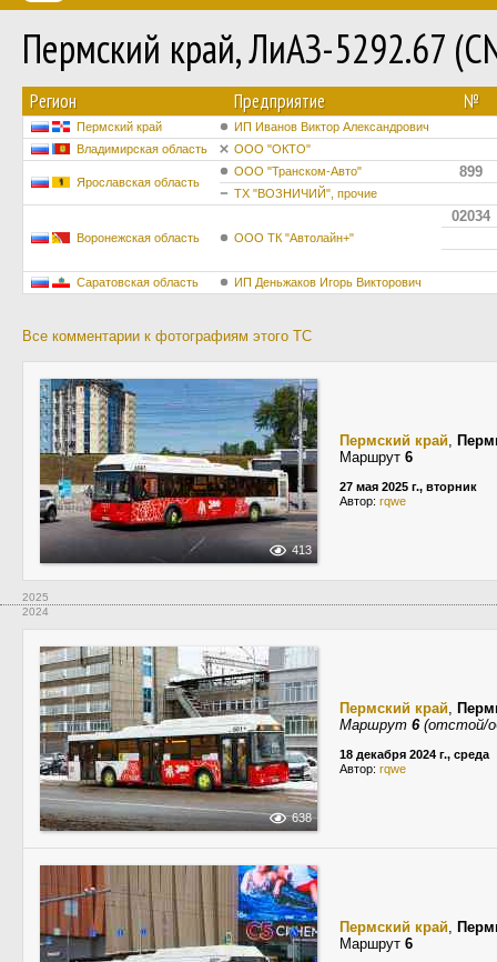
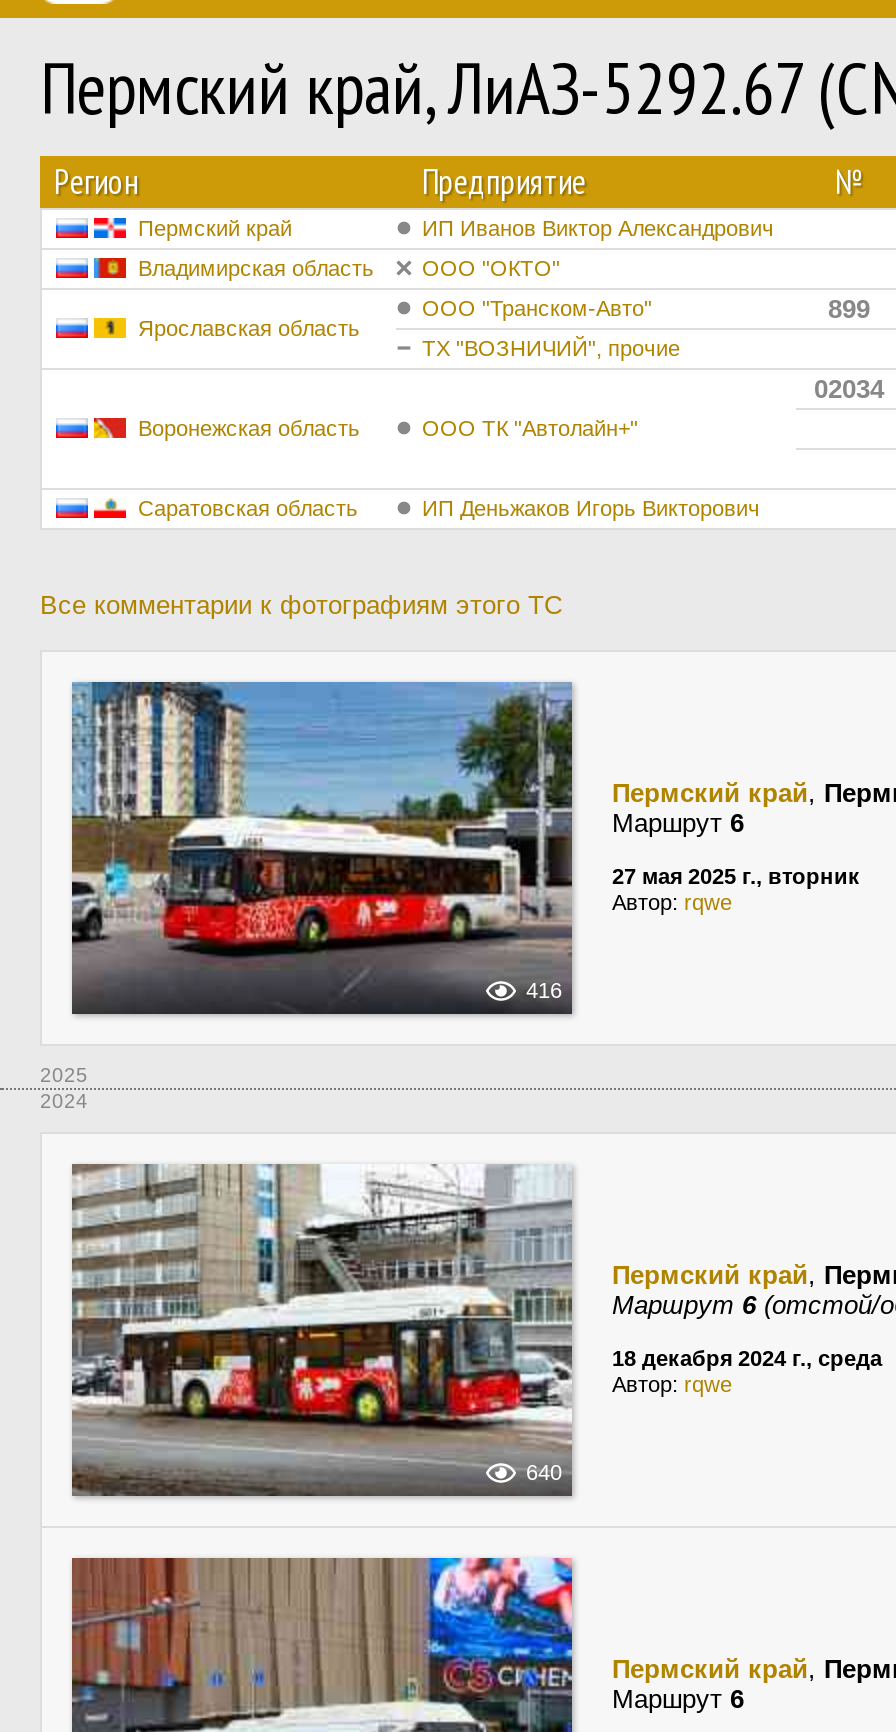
[292,543,312,557] 413 -> [526,978,562,1002] 416
[292,811,312,824] 638 -> [526,1460,562,1484] 640

